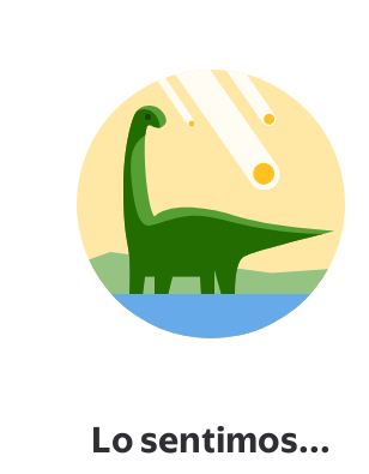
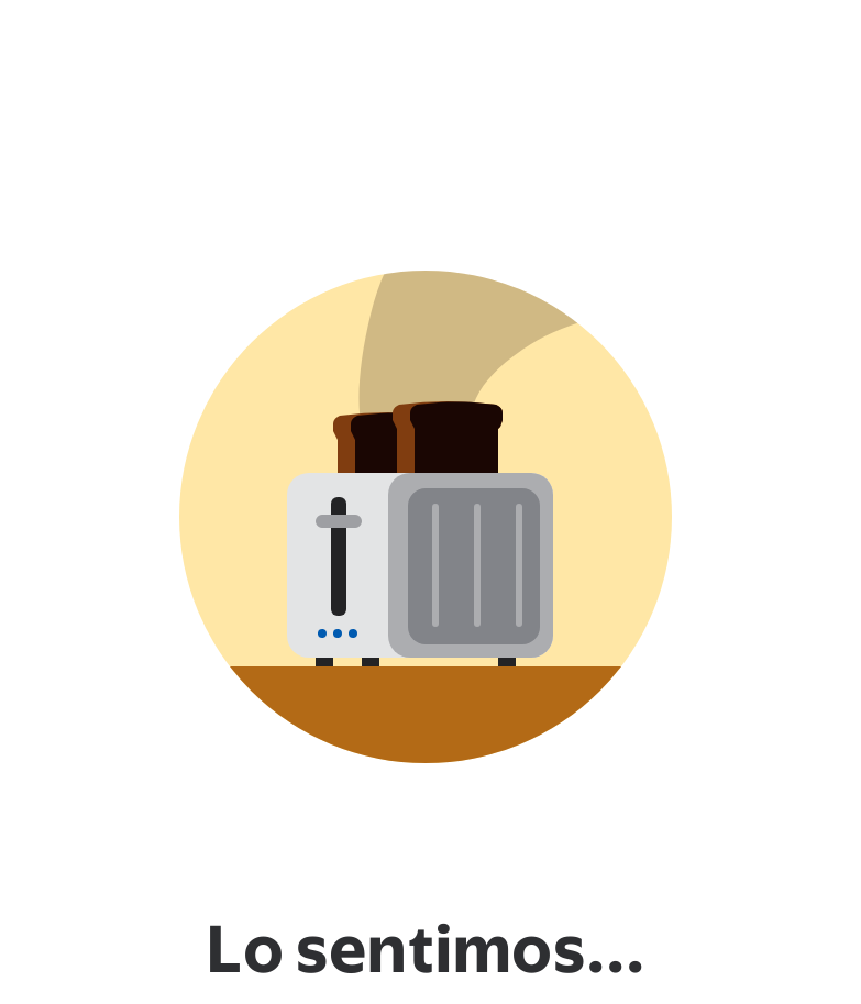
[89,71,333,340] [image] -> [203,271,645,765] [image]

